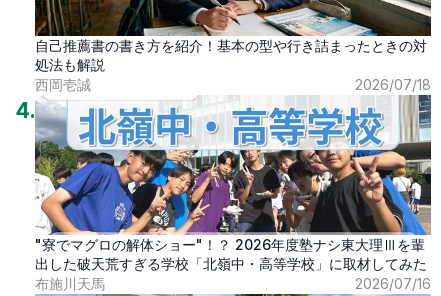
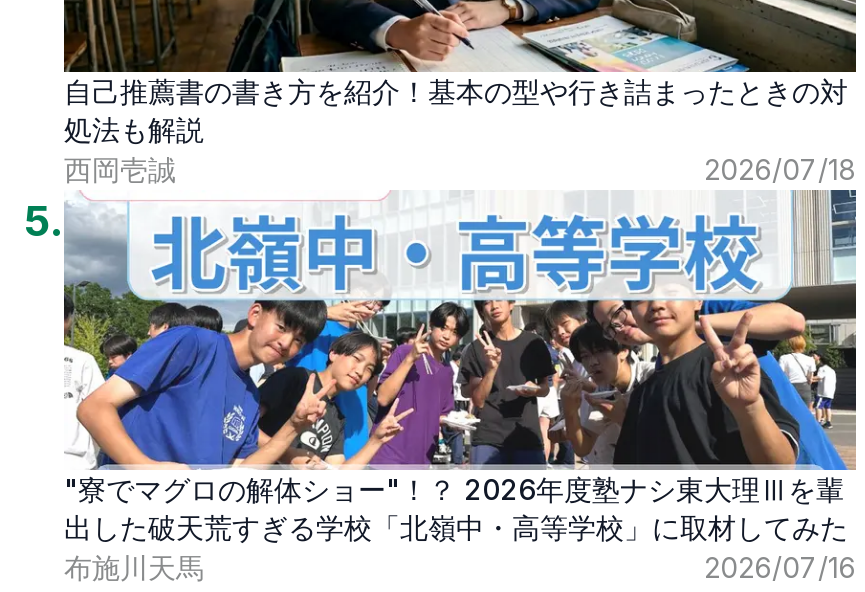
[15,98,36,123] 4. -> [24,197,64,247] 5.

